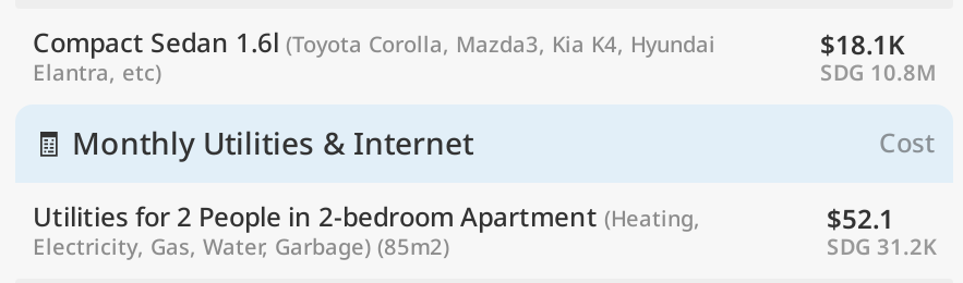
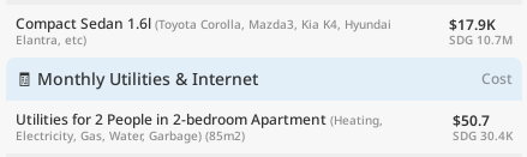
[820,25,936,86] $18.1K | SDG 10.8M -> [449,14,513,47] $17.9K | SDG 10.7M
[827,199,894,236] $52.1 -> [453,110,490,130] $50.7
[827,230,936,260] SDG 31.2K -> [453,126,513,143] SDG 30.4K

